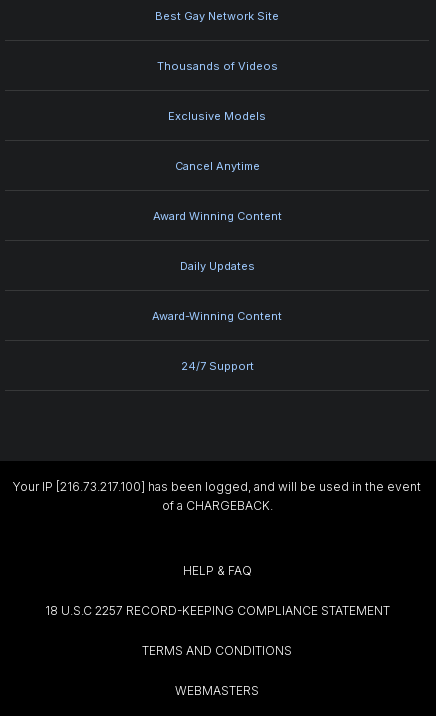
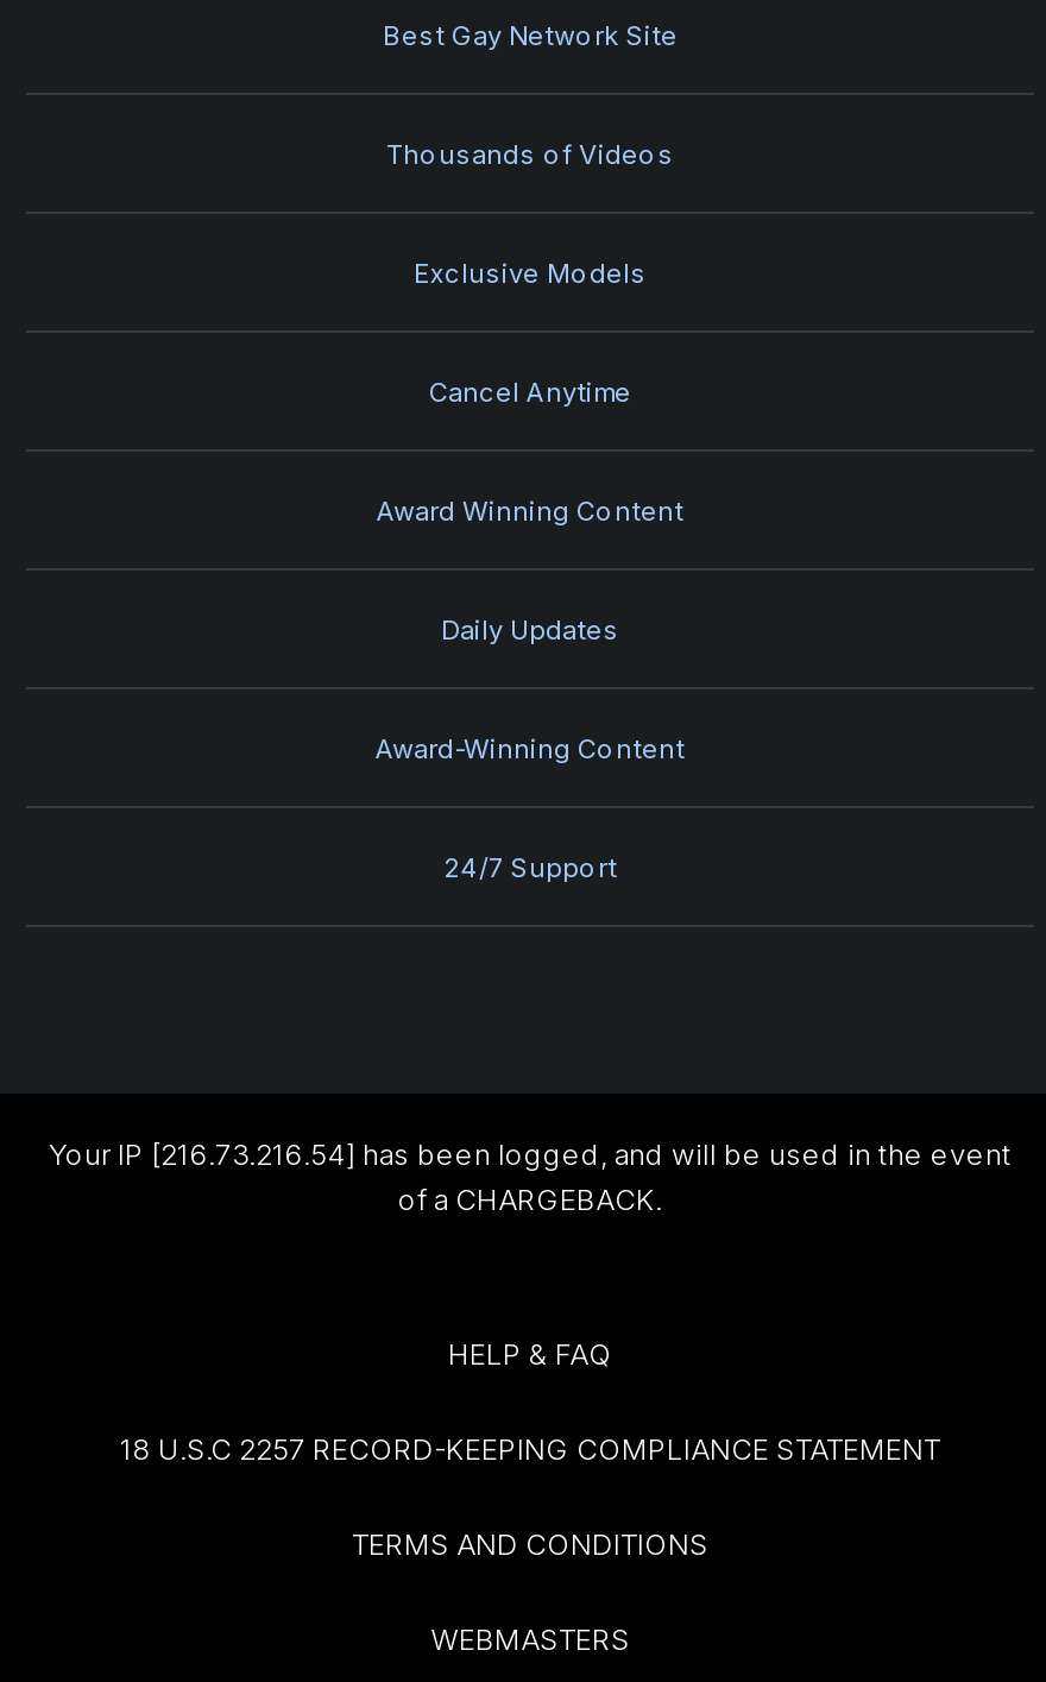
[13,479,421,494] Your IP [216.73.217.100] has been logged, and will be used in the event -> [49,1137,1012,1173] Your IP [216.73.216.54] has been logged, and will be used in the event

